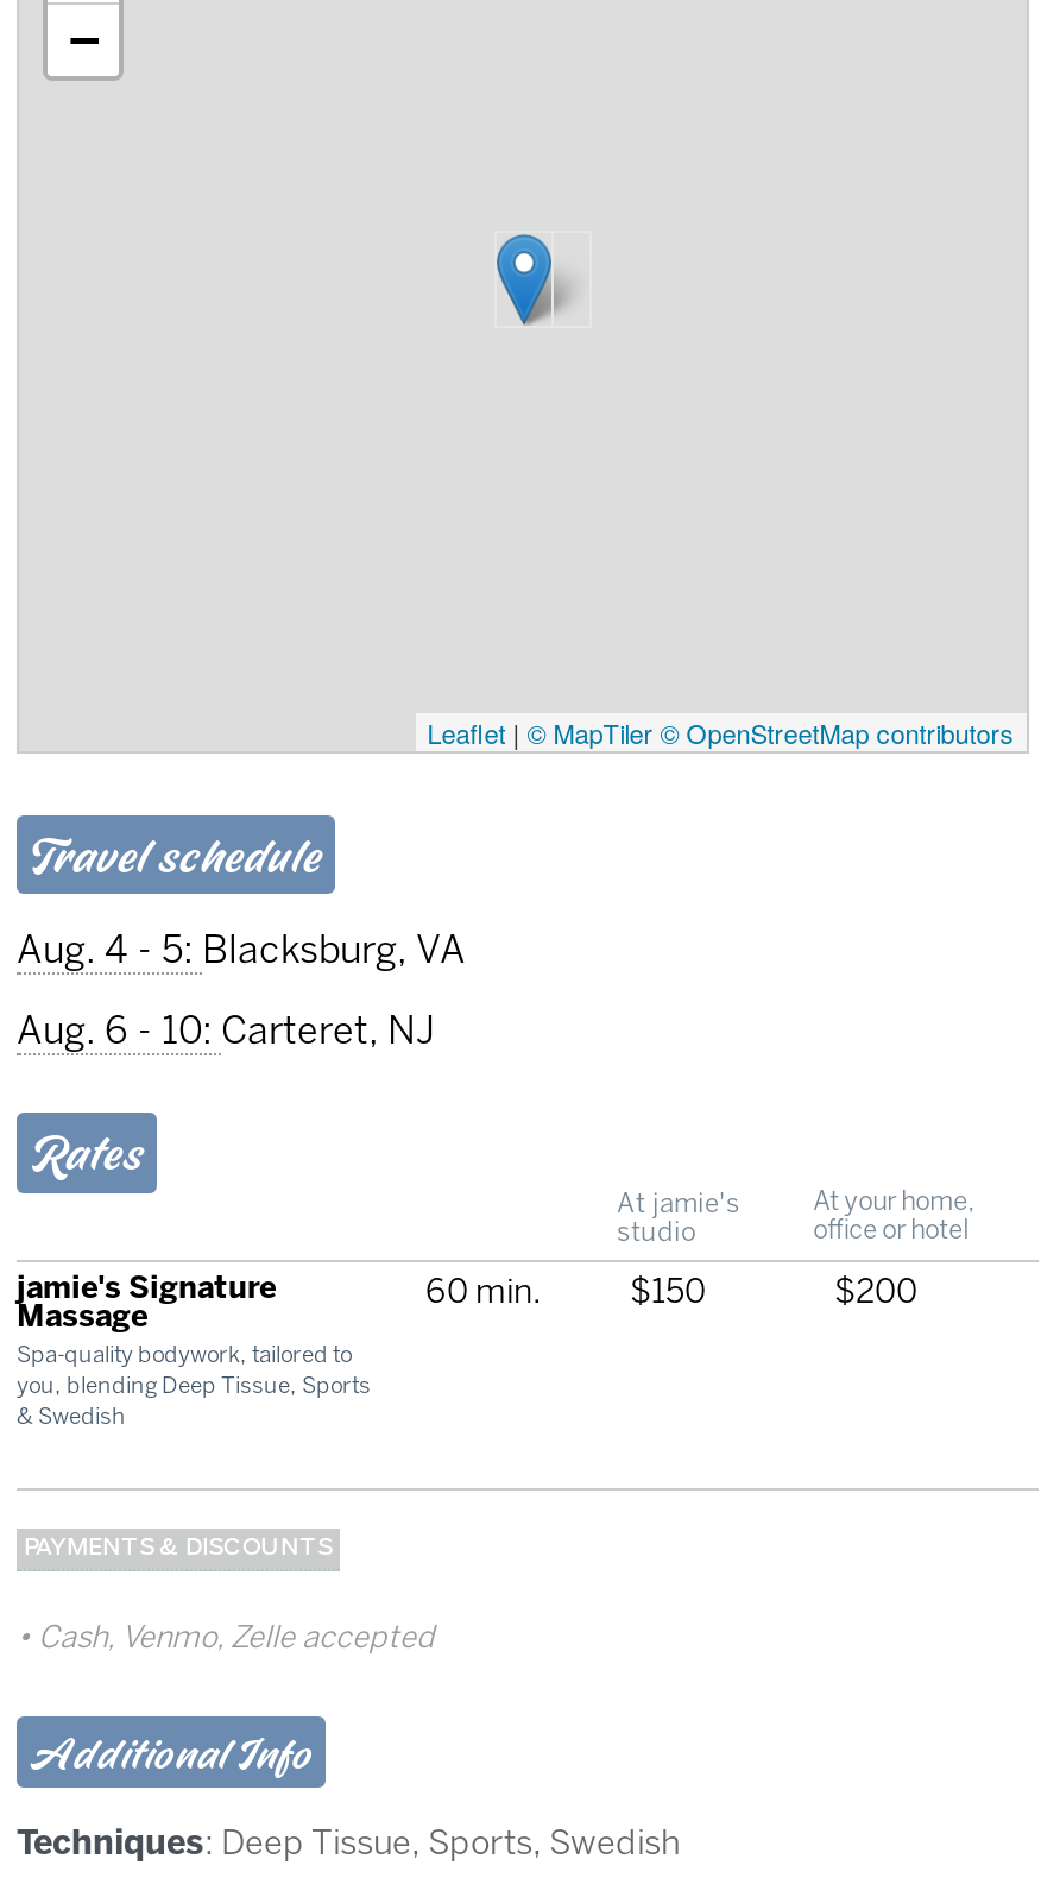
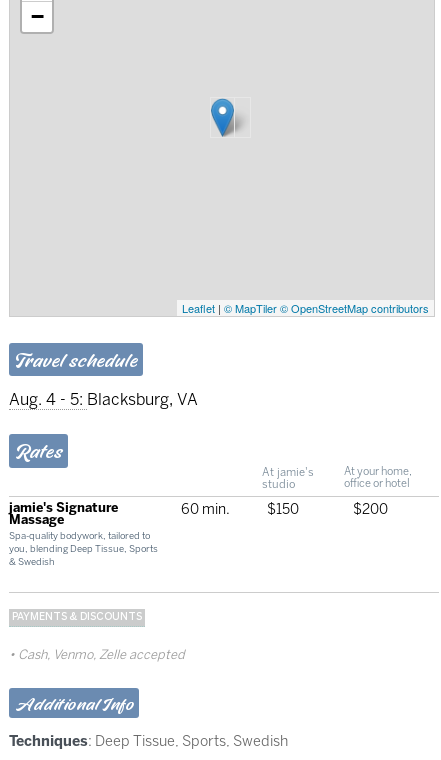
[17,1007,435,1052] Aug. 6 - 10: Carteret, NJ -> none

